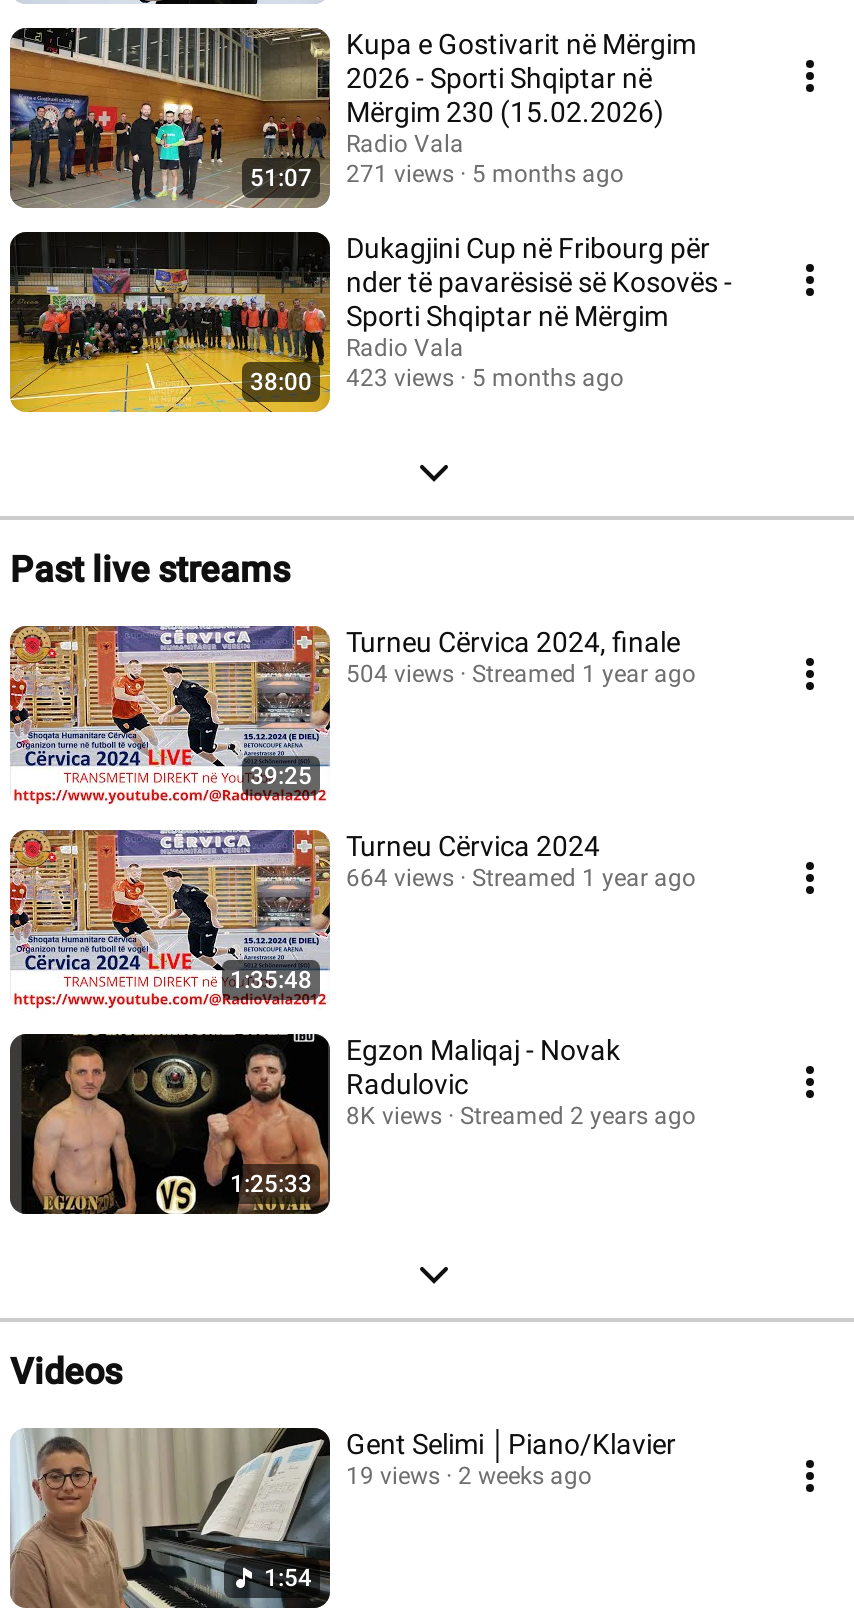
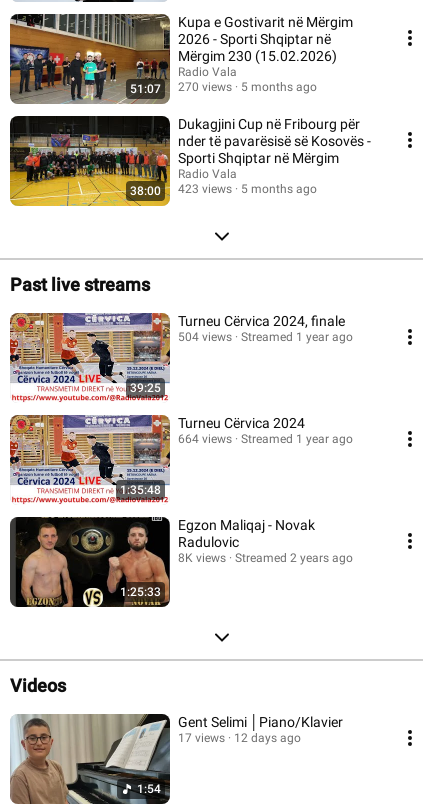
[250,159,624,191] 51:07 271 views 5 months ago -> [130,79,317,95] 51:07 270 views 5 months ago
[346,1461,440,1489] 19 views -> [178,730,225,744] 17 views
[458,1461,592,1489] 2 weeks ago -> [234,730,301,744] 12 days ago

